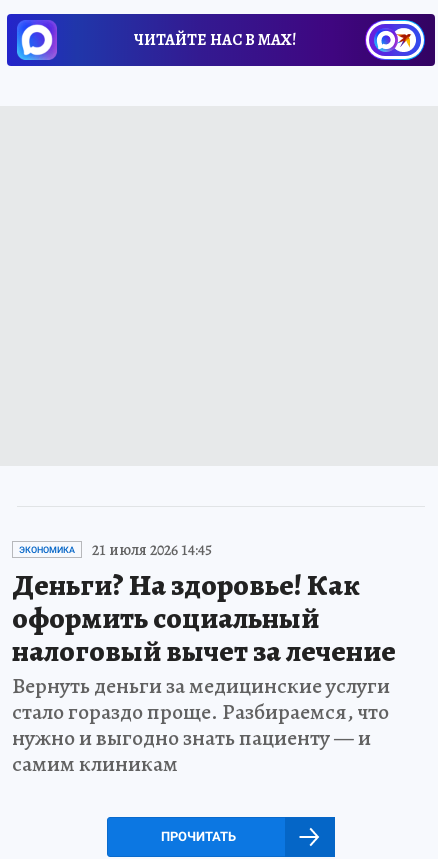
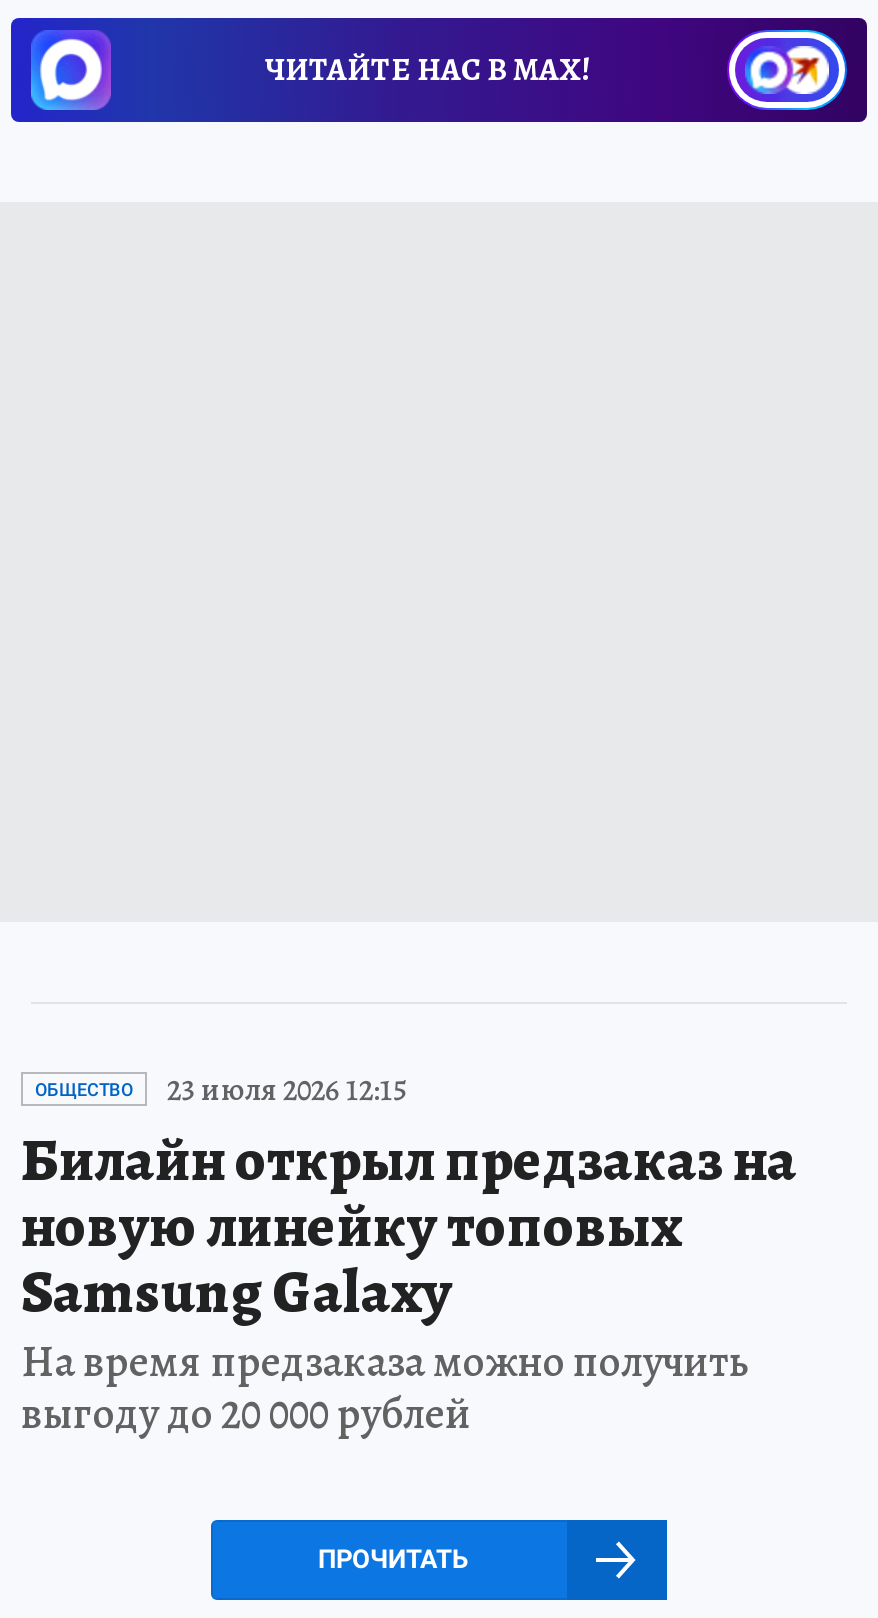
[12,539,396,779] ЭКОНОМИКА | 21 июля 2026 14:45 | Деньги? На здоровье! Как | оформить социальный | налоговый вычет за лечение | Вернуть деньги за медицинские услуги | стало гораздо проще. Разбираемся, что | нужно и выгодно знать пациенту — и | самим клиникам -> [21,1067,797,1443] ОБЩЕСТВО | 23 июля 2026 12:15 | Билайн открыл предзаказ на | новую линейку топовых | Samsung Galaxy | На время предзаказа можно получить | выгоду до 20 000 рублей

